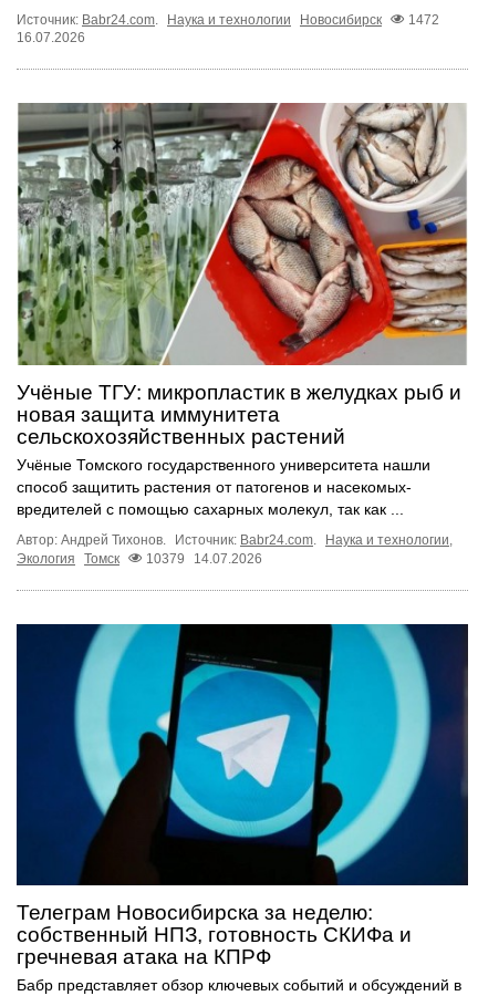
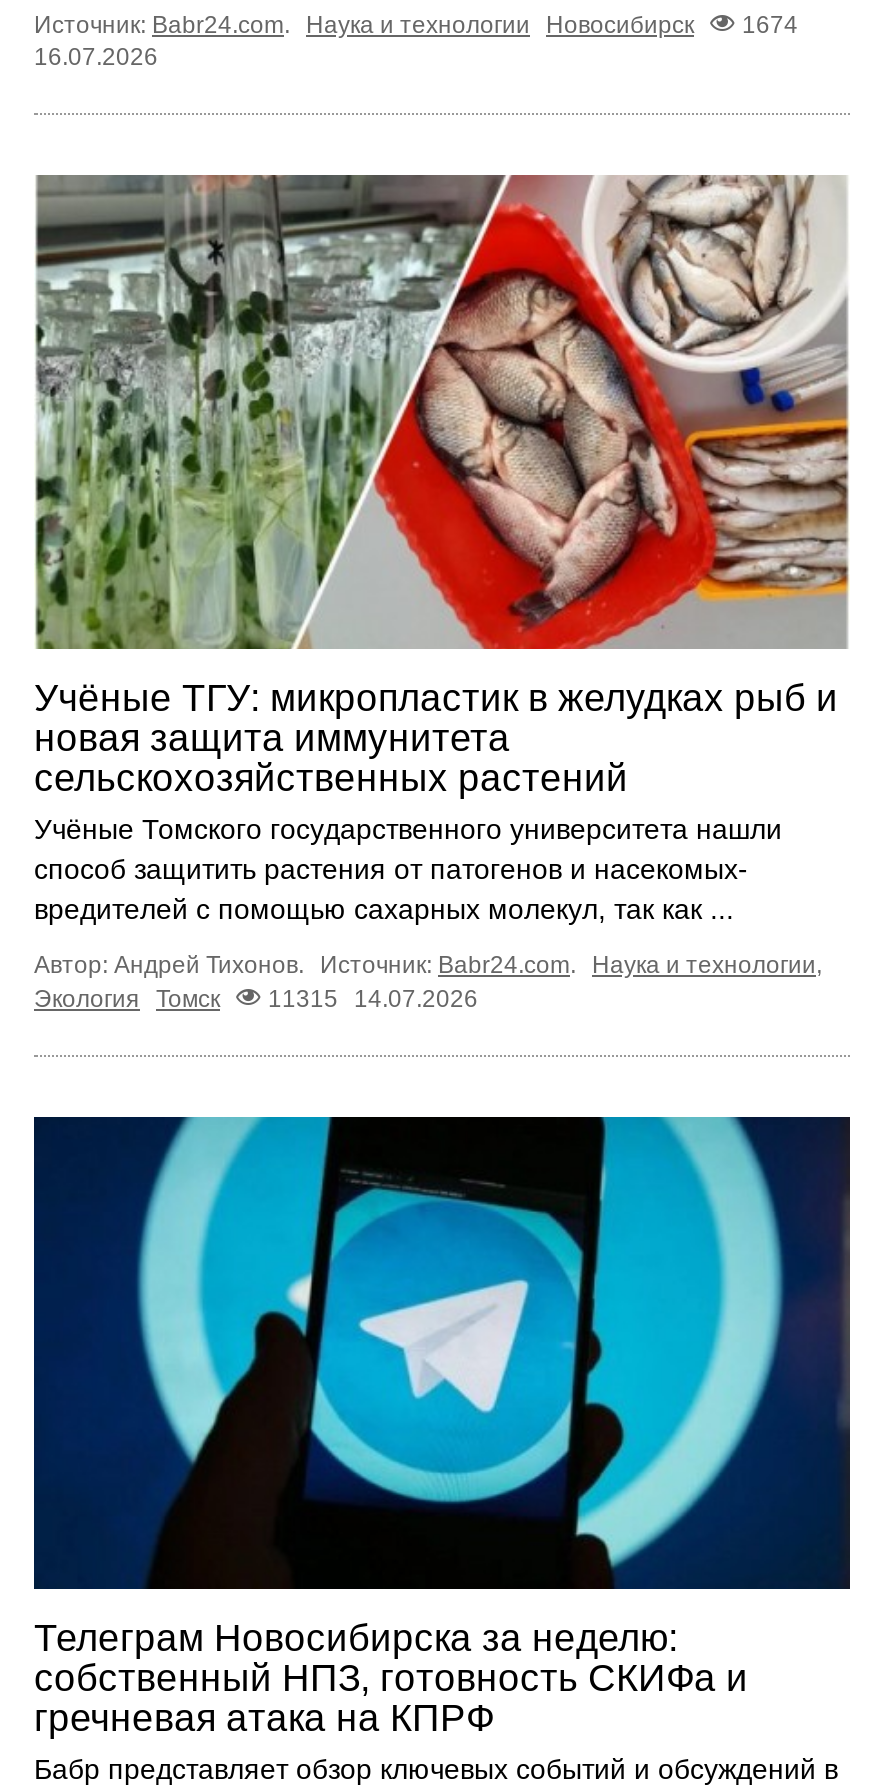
[17,12,439,28] Источник: Babr24.com. Наука и технологии Новосибирск 1472 -> [34,11,798,39] Источник: Babr24.com. Наука и технологии Новосибирск 1674
[17,551,262,566] Экология Томск 10379 14.07.2026 -> [34,984,478,1012] Экология Томск 11315 14.07.2026

